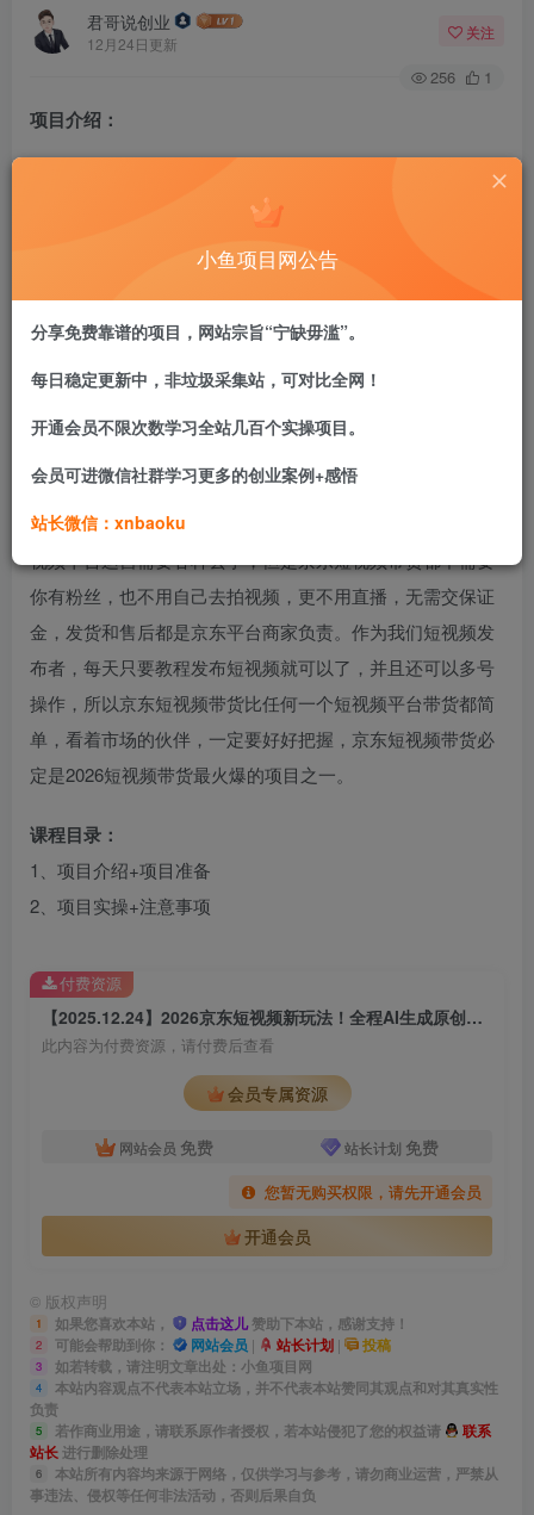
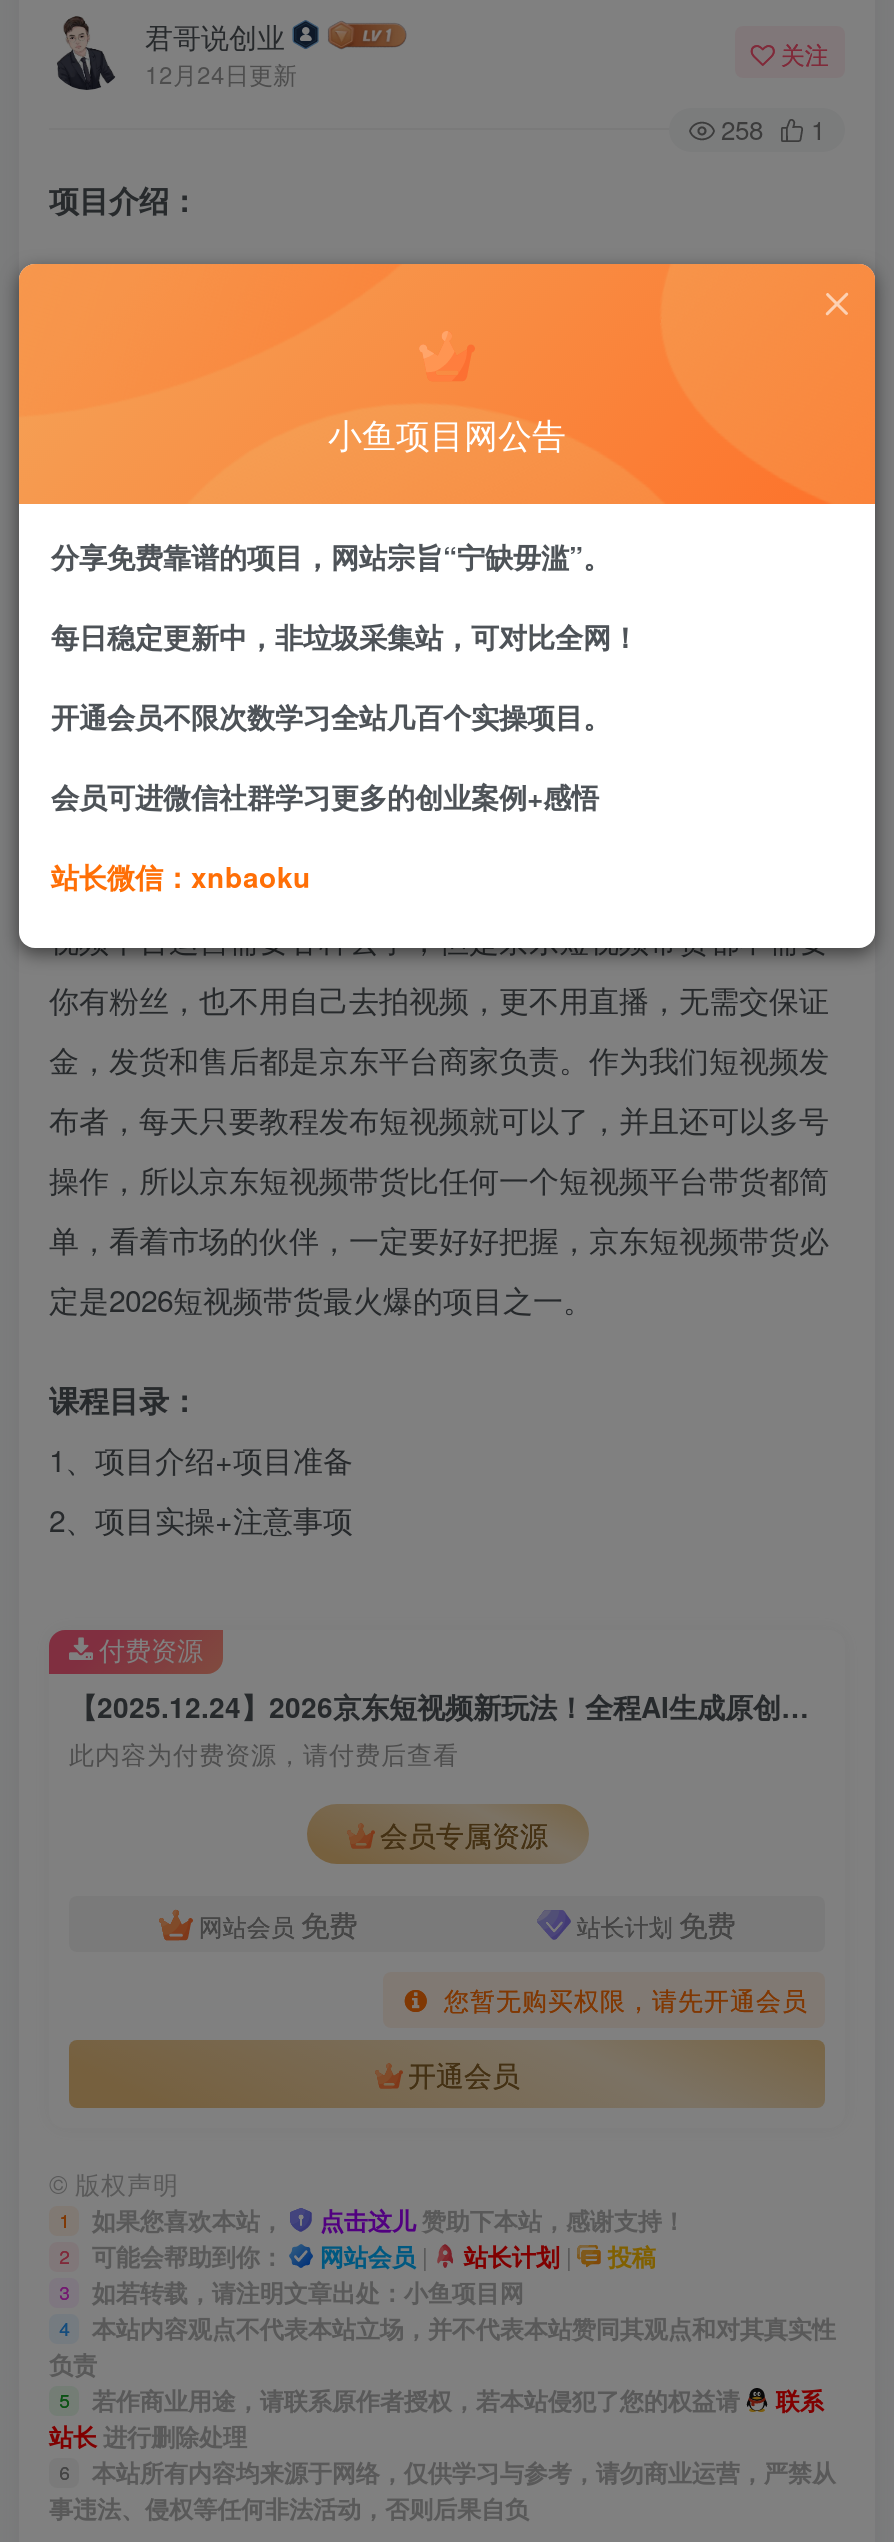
[430,66,492,88] 256 1 -> [721,110,825,148] 258 1

